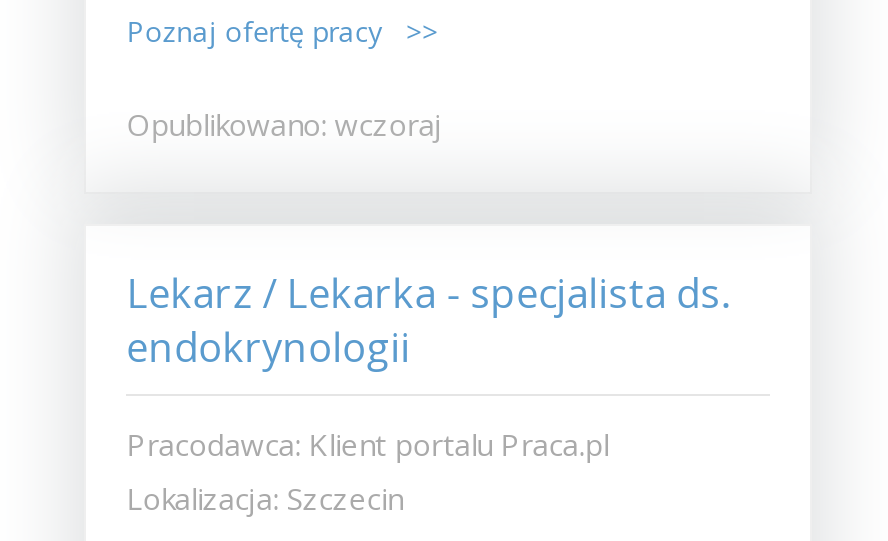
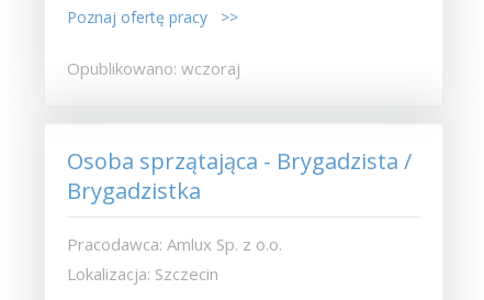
[126,266,730,374] Lekarz / Lekarka - specjalista ds. | endokrynologii -> [67,146,412,205] Osoba sprzątająca - Brygadzista / | Brygadzistka
[126,423,608,463] Pracodawca: Klient portalu Praca.pl -> [67,232,282,254] Pracodawca: Amlux Sp. z o.o.

